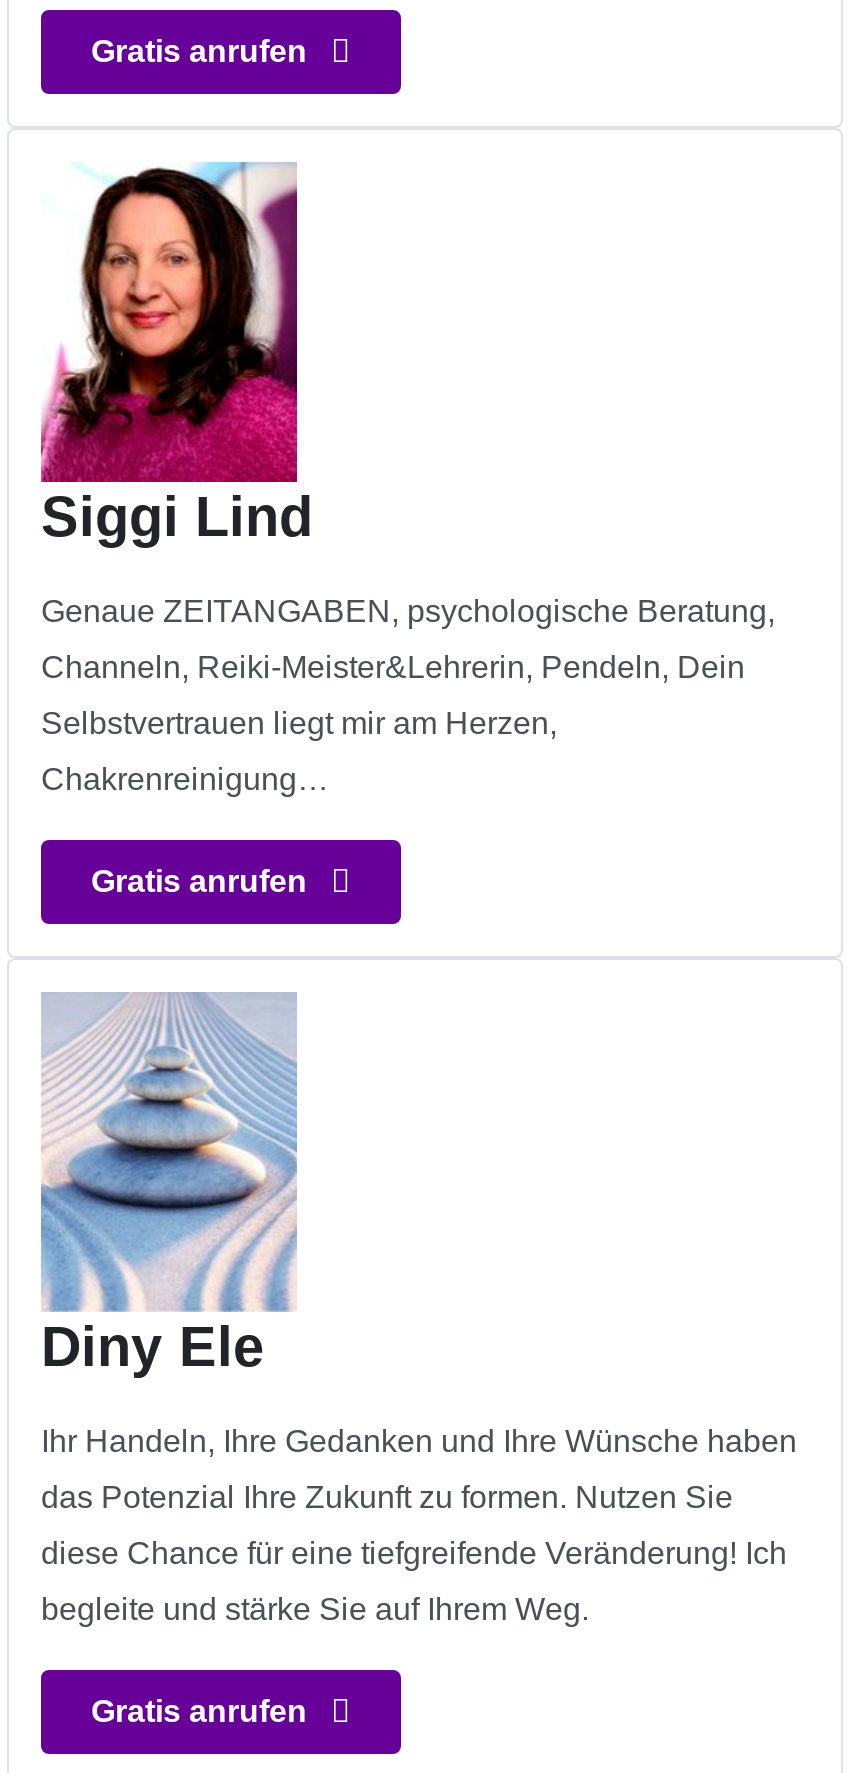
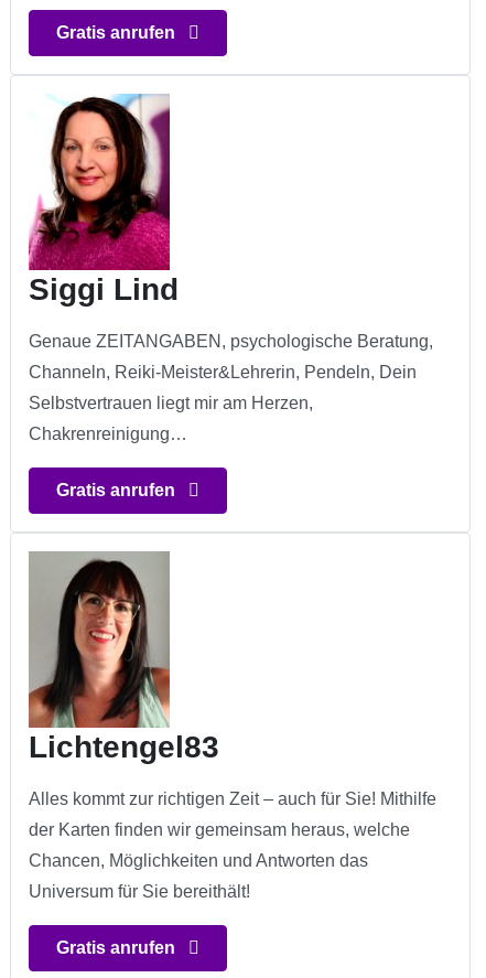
[41,994,297,1379] [image] | Diny Ele -> [28,552,219,765] [image] | Lichtengel83
[41,1425,797,1459] Ihr Handeln, Ihre Gedanken und Ihre Wünsche haben -> [29,790,436,809] Alles kommt zur richtigen Zeit – auch für Sie! Mithilfe
[41,1481,733,1515] das Potenzial Ihre Zukunft zu formen. Nutzen Sie -> [29,821,410,840] der Karten finden wir gemeinsam heraus, welche
[41,1537,787,1571] diese Chance für eine tiefgreifende Veränderung! Ich -> [29,852,368,870] Chancen, Möglichkeiten und Antworten das
[41,1593,589,1627] begleite und stärke Sie auf Ihrem Weg. -> [29,883,250,901] Universum für Sie bereithält!

